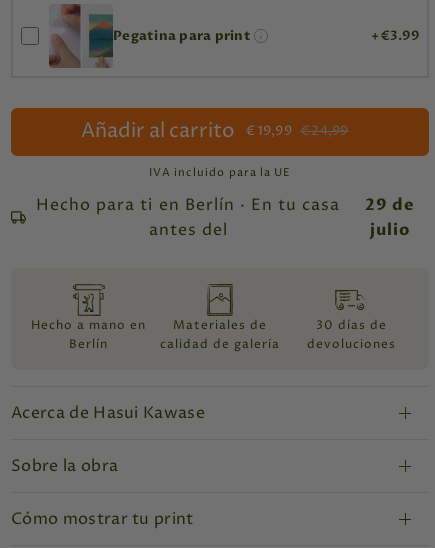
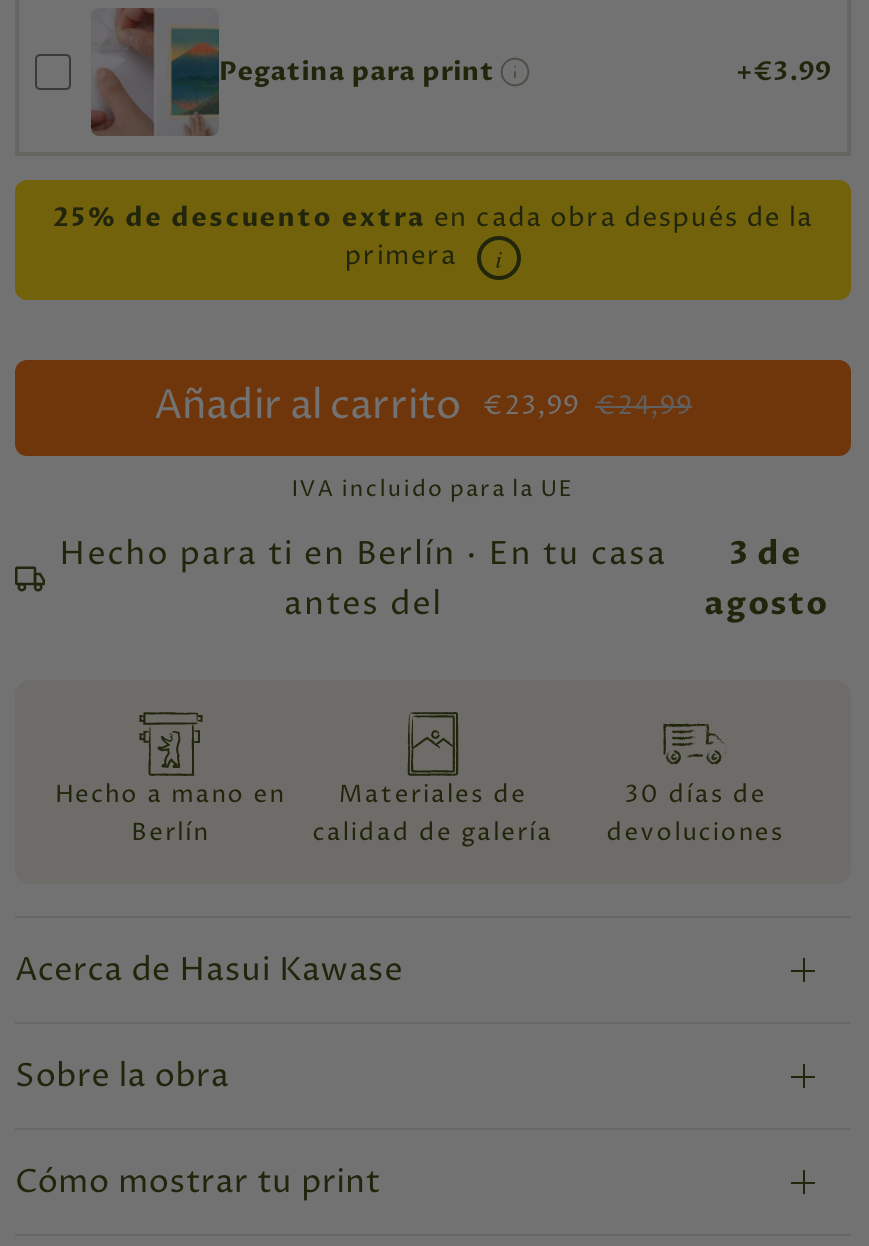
[81,117,348,144] Añadir al carrito €19,99 €24,99 -> [53,199,813,433] 25% de descuento extra en cada obra después de la | primera | i | Añadir al carrito €23,99 €24,99
[365,193,415,240] 29 de | julio -> [704,531,828,625] 3 de | agosto

